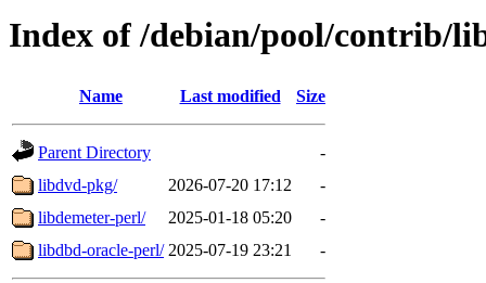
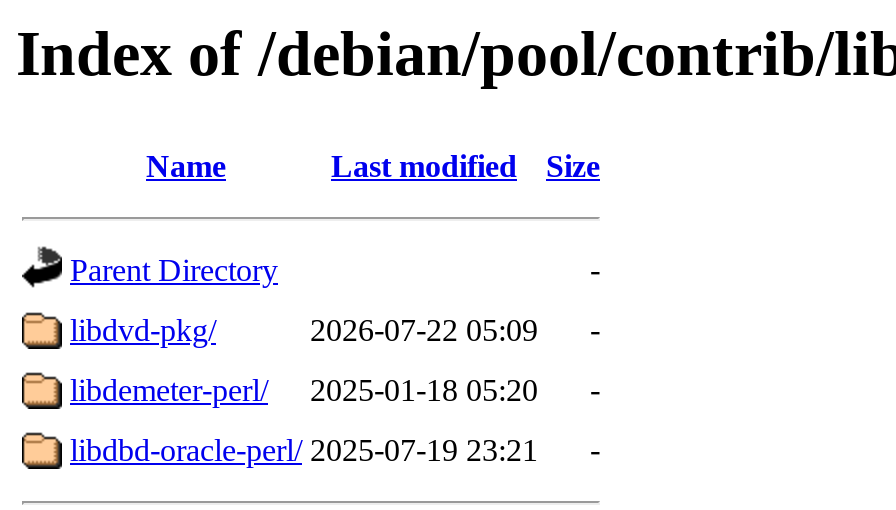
[168,176,292,194] 2026-07-20 17:12 -> [310,313,538,347] 2026-07-22 05:09

